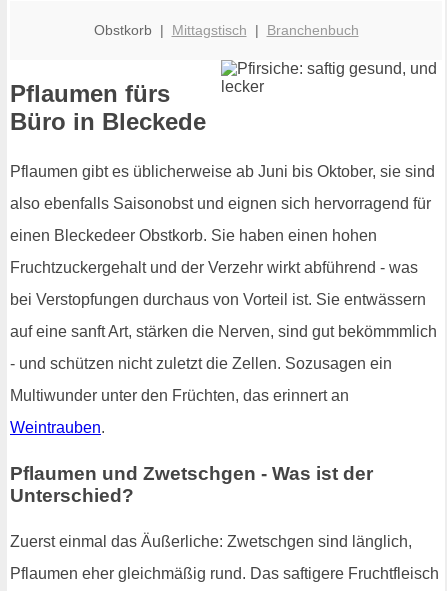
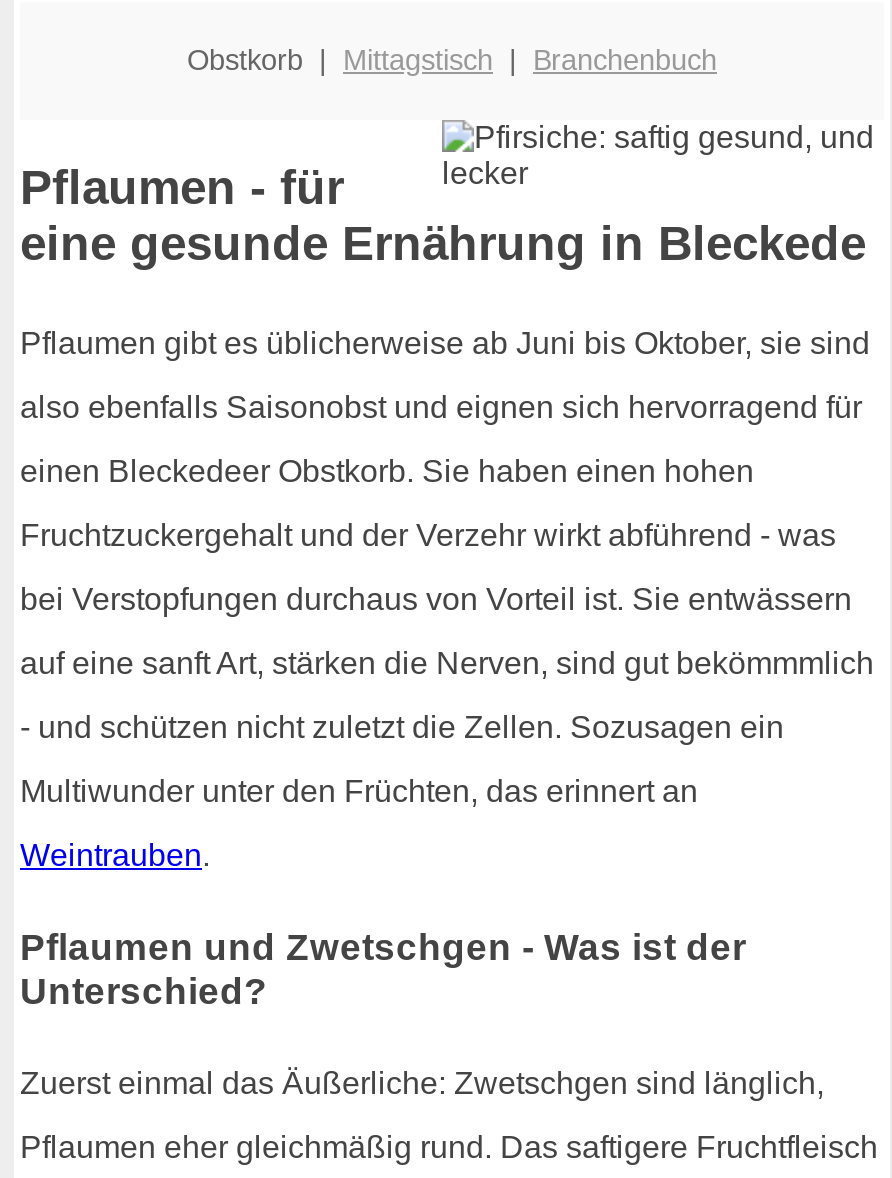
[10,80,206,135] Pflaumen fürs | Büro in Bleckede -> [20,161,866,271] Pflaumen - für | eine gesunde Ernährung in Bleckede

